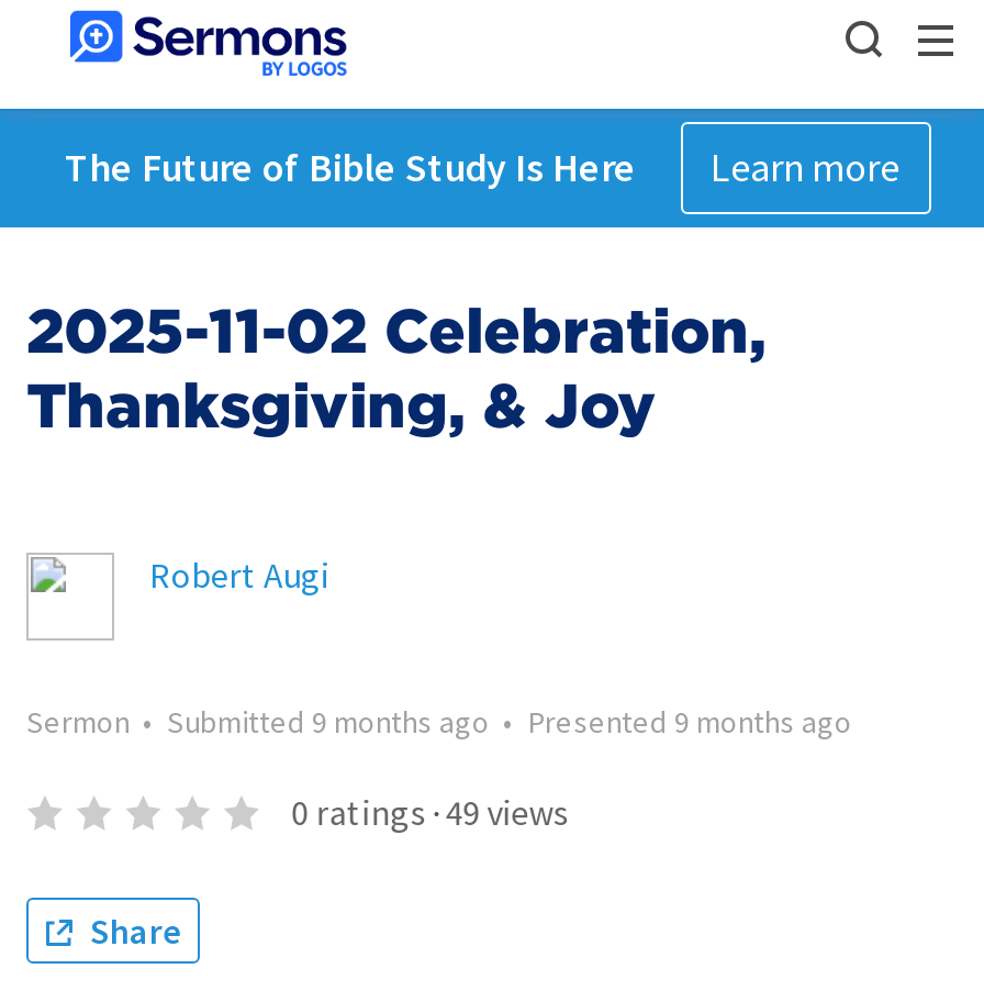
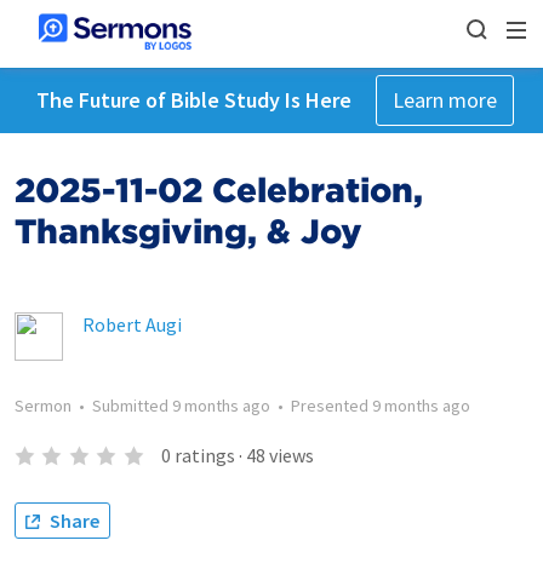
[291,790,568,834] 0 ratings · 49 views -> [161,443,314,467] 0 ratings · 48 views

